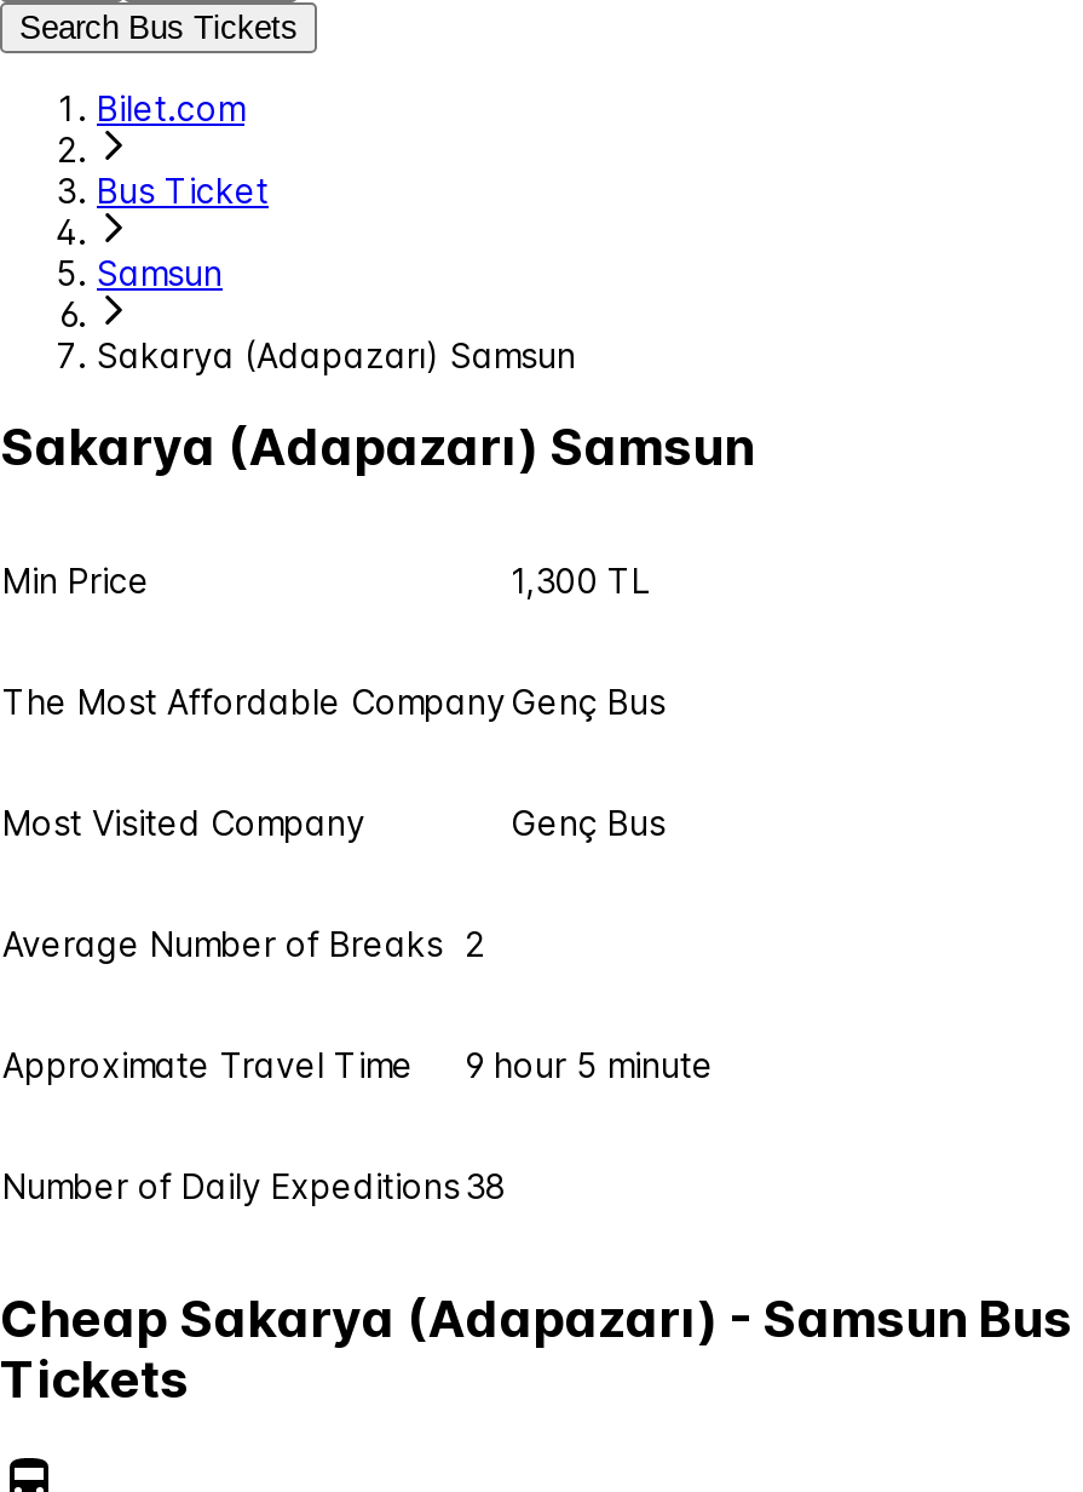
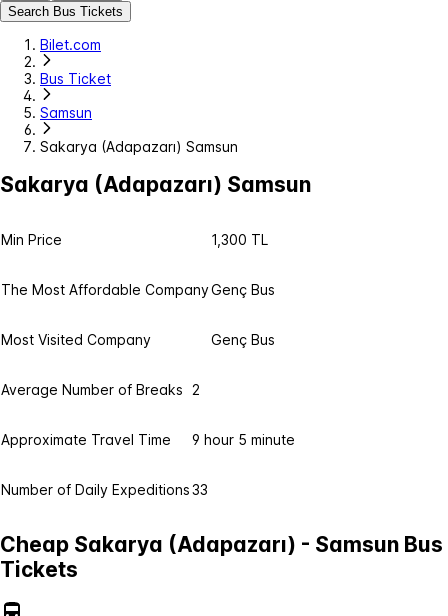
[2,1164,506,1205] Number of Daily Expeditions 38 -> [1,481,208,498] Number of Daily Expeditions 33

